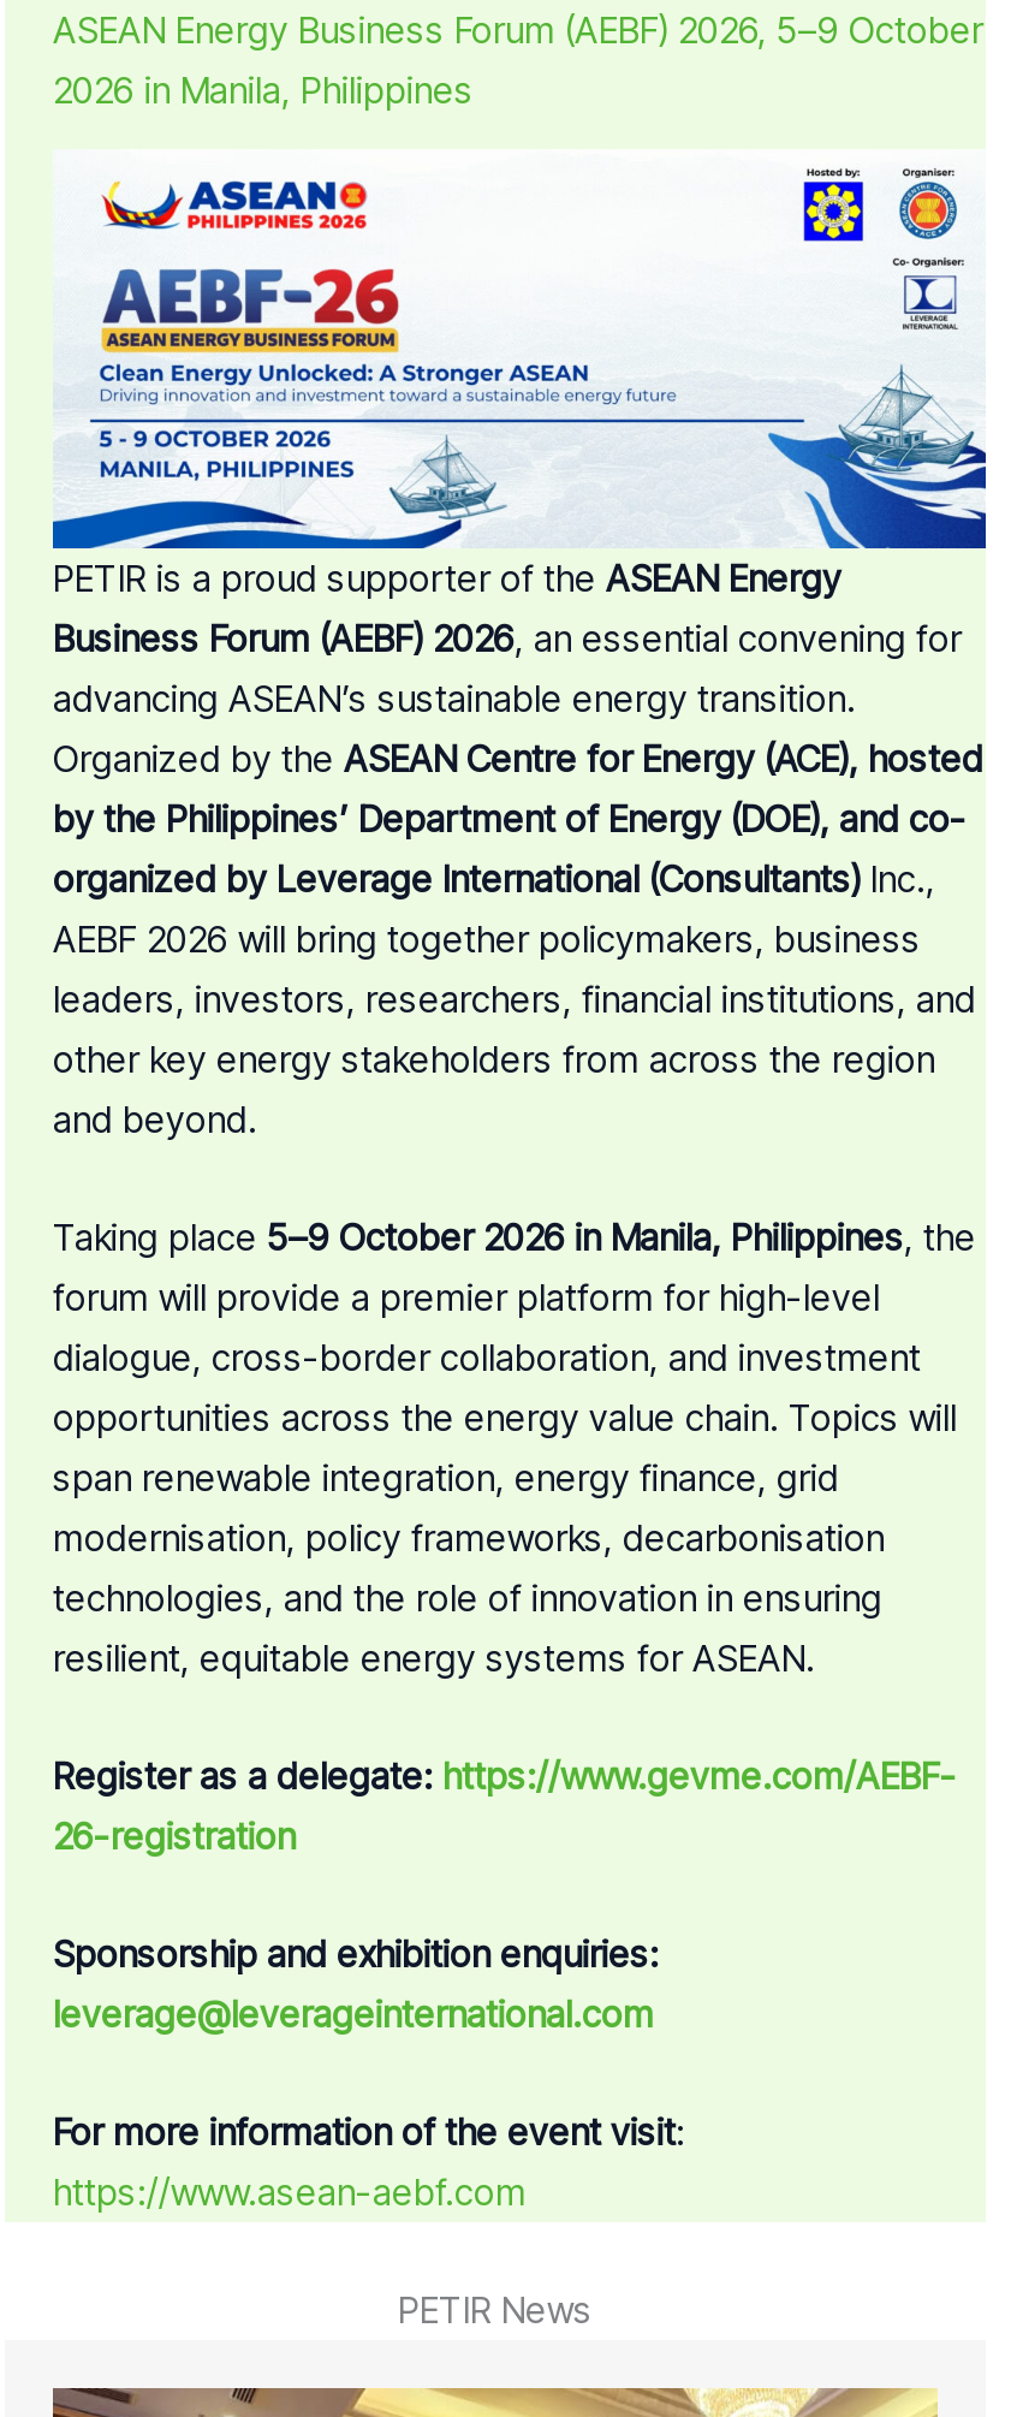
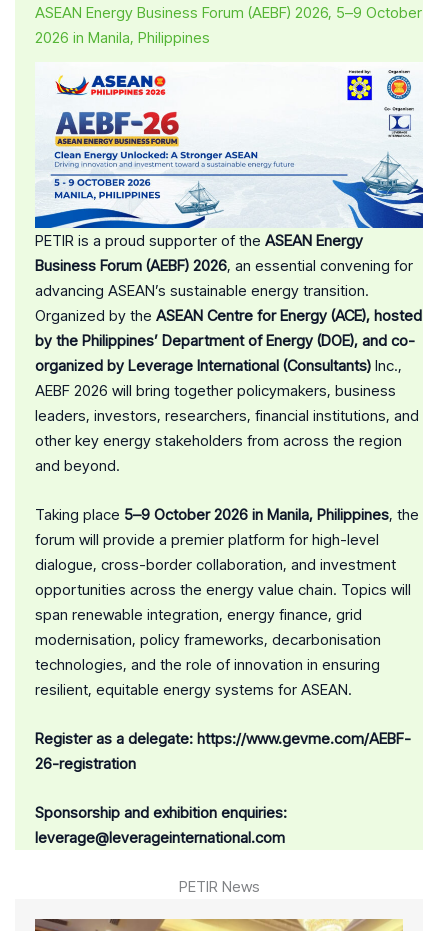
[53,2110,685,2216] For more information of the event visit: | https://www.asean-aebf.com -> none

